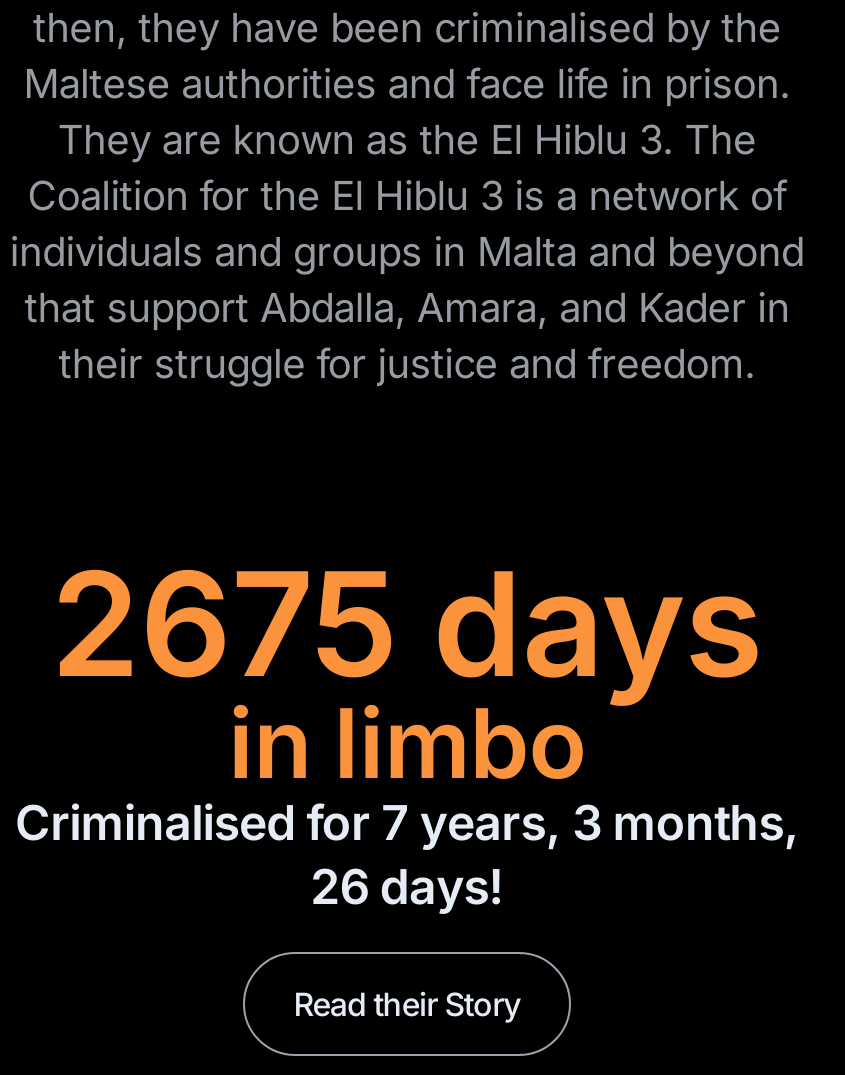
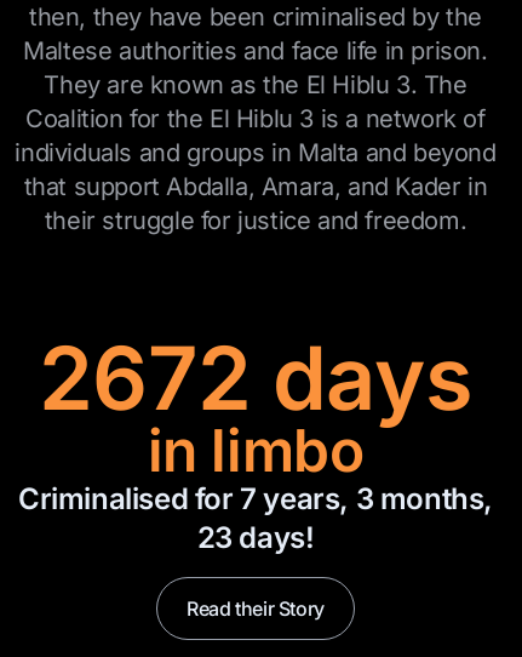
[51,536,763,710] 2675 days -> [39,325,473,430] 2672 days
[310,858,504,916] 26 days! -> [197,520,314,555] 23 days!

